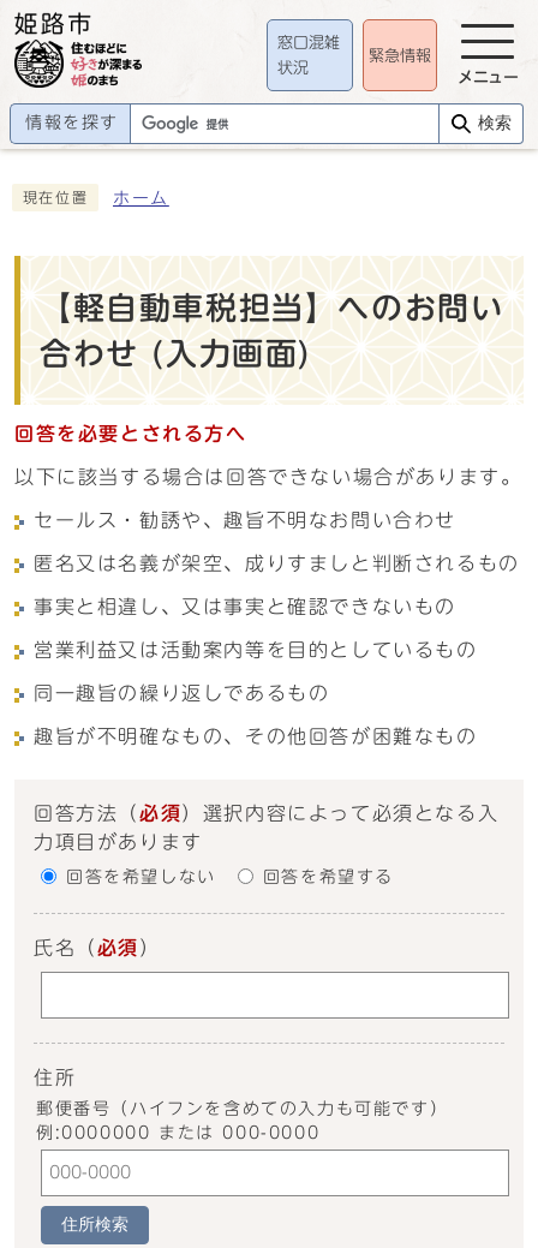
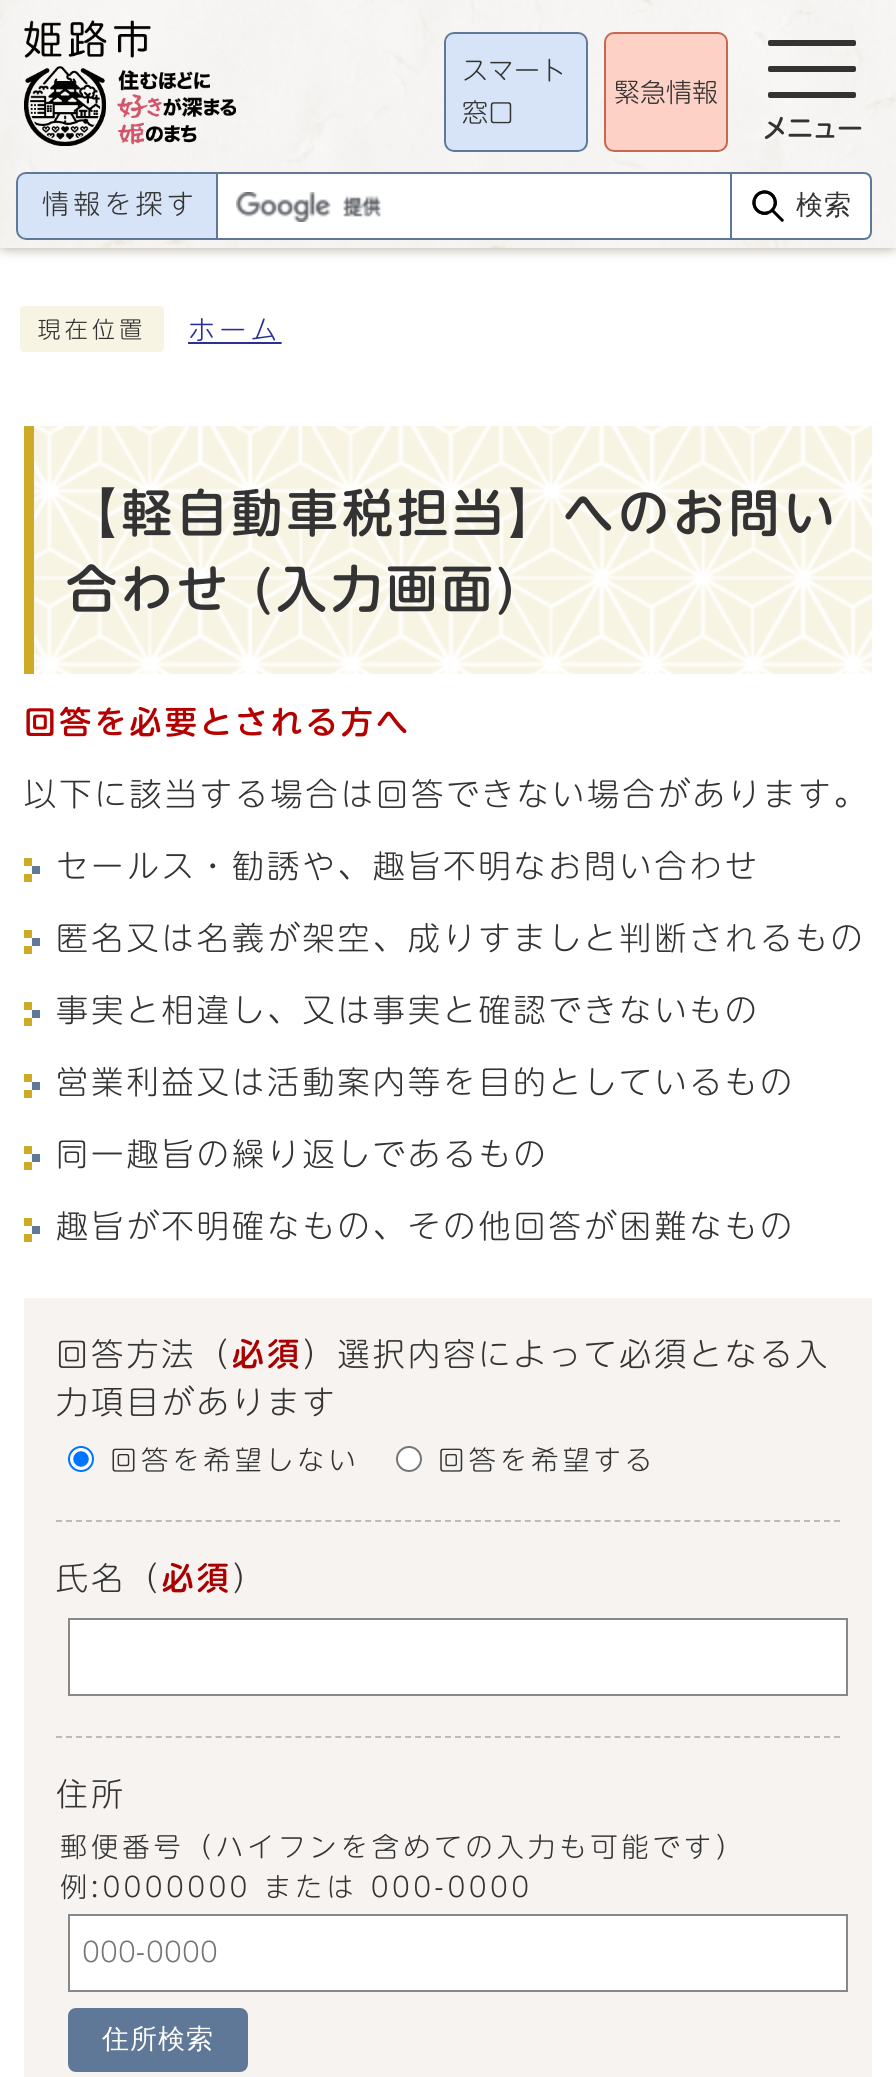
[277,34,340,50] 窓口混雑 -> [462,57,566,83] スマート
[277,61,309,76] 状況 -> [462,101,514,127] 窓口

